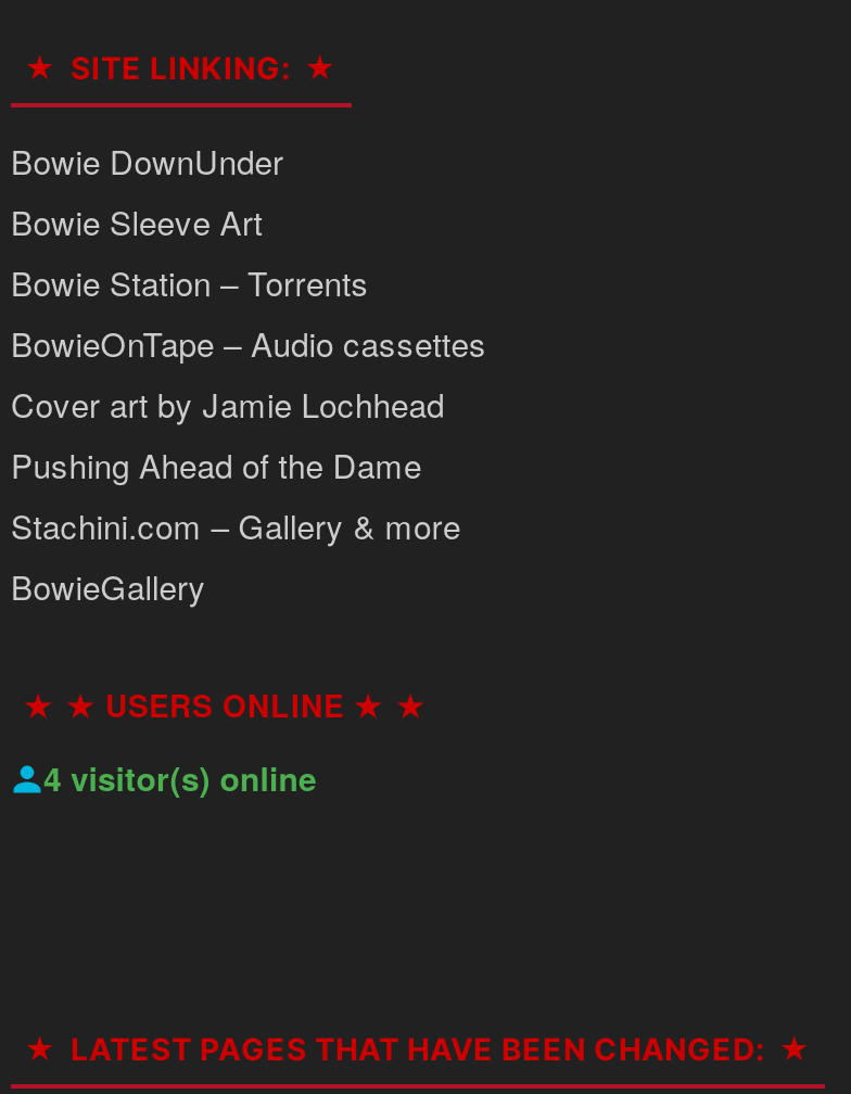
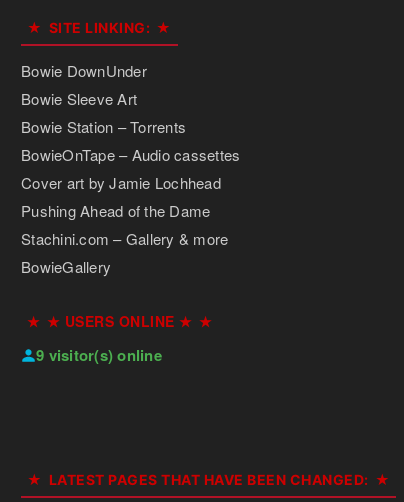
[43,755,317,802] 4 visitor(s) online -> [36,344,162,366] 9 visitor(s) online

